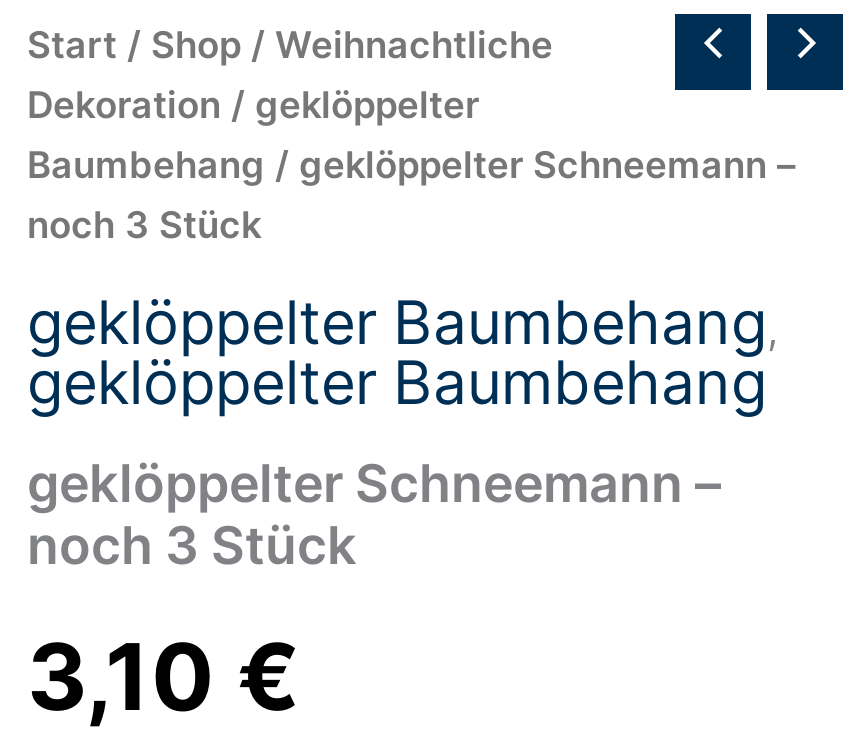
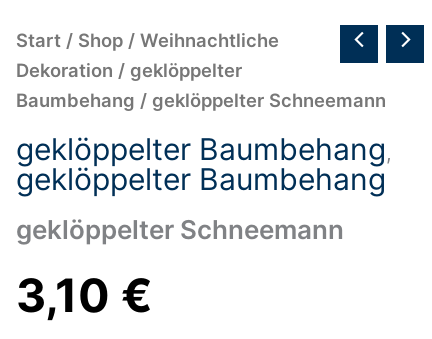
[27,142,795,246] Baumbehang / geklöppelter Schneemann – | noch 3 Stück -> [16,89,386,111] Baumbehang / geklöppelter Schneemann
[27,451,721,575] geklöppelter Schneemann – | noch 3 Stück -> [16,213,344,244] geklöppelter Schneemann

